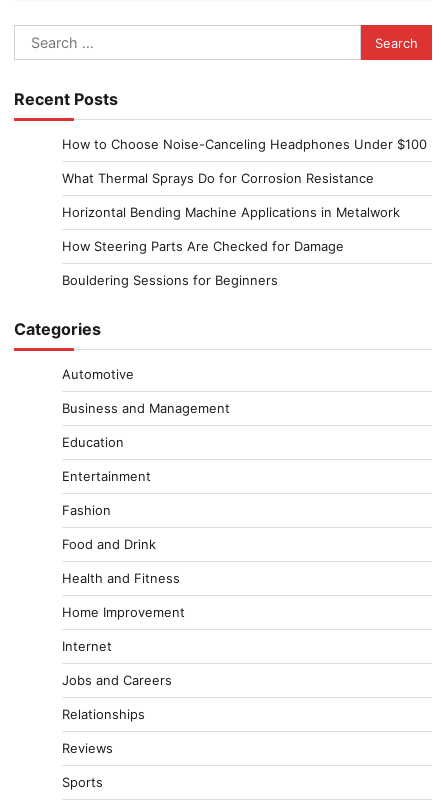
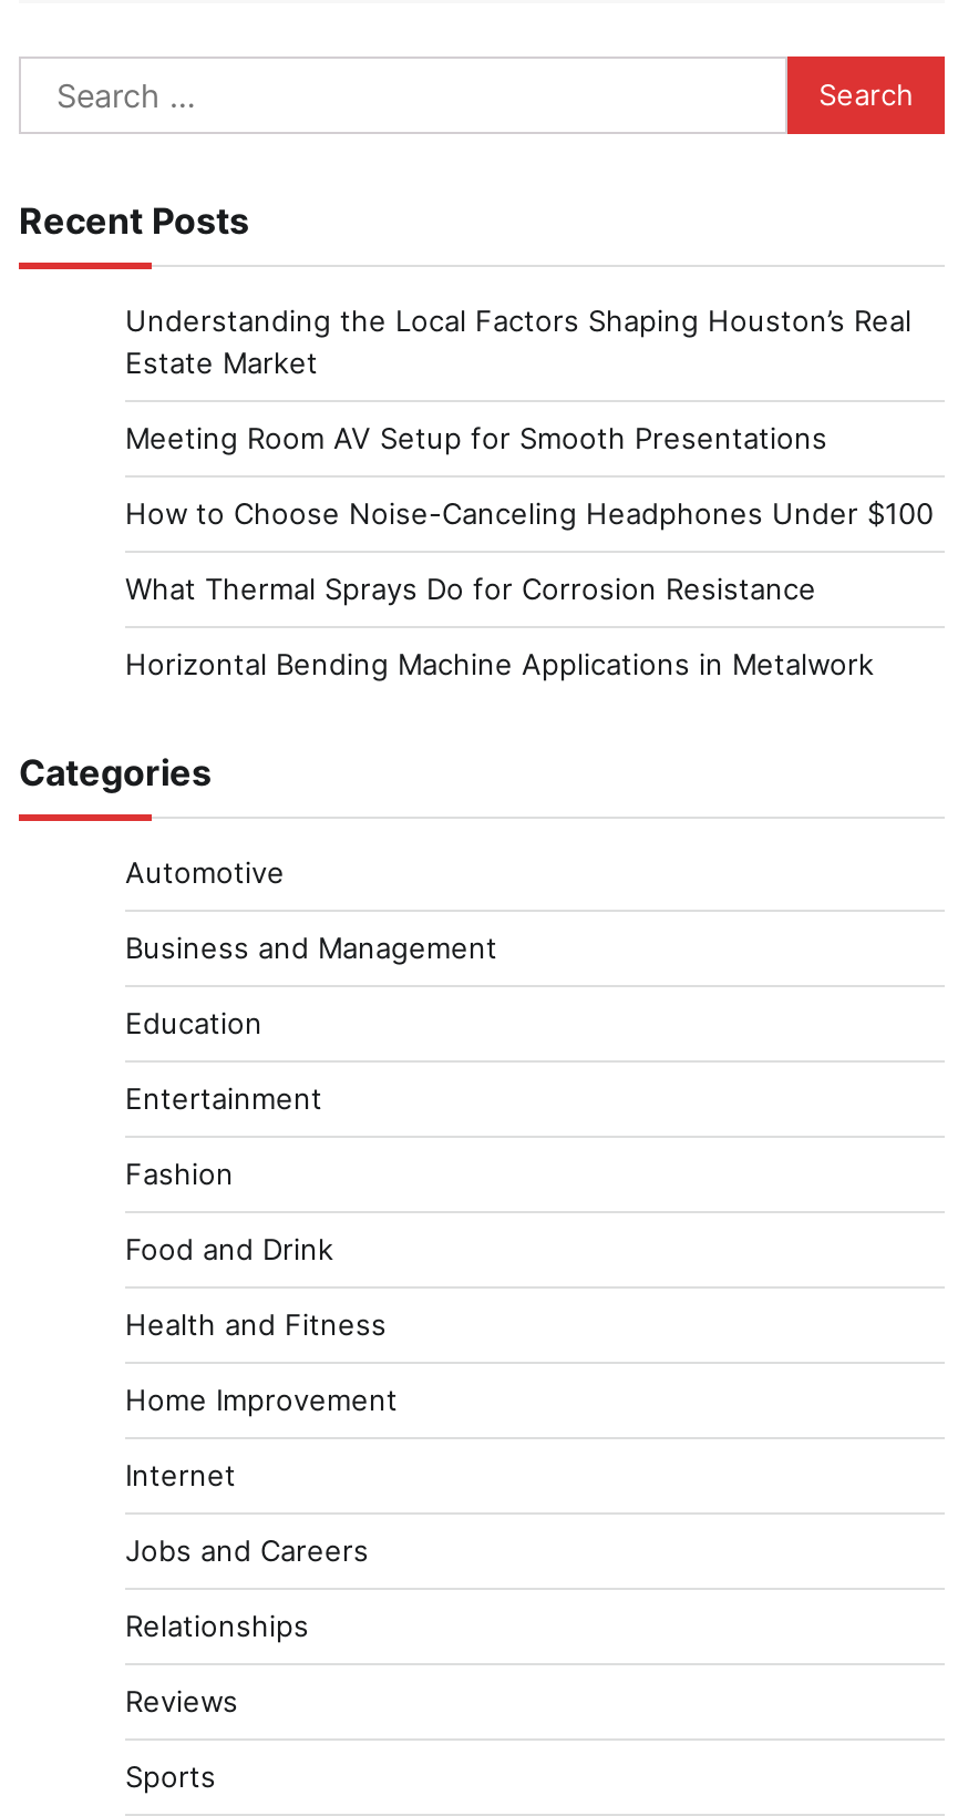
none -> [125,301,911,454] Understanding the Local Factors Shaping Houston’s Real | Estate Market | Meeting Room AV Setup for Smooth Presentations
moved [62,136,427,220] -> [125,494,934,680]: How to Choose Noise-Canceling Headphones Under $100 | What Thermal Sprays Do for Corrosion Resistance | Horizontal Bending Machine Applications in Metalwork
[62,238,344,288] How Steering Parts Are Checked for Damage | Bouldering Sessions for Beginners -> none

